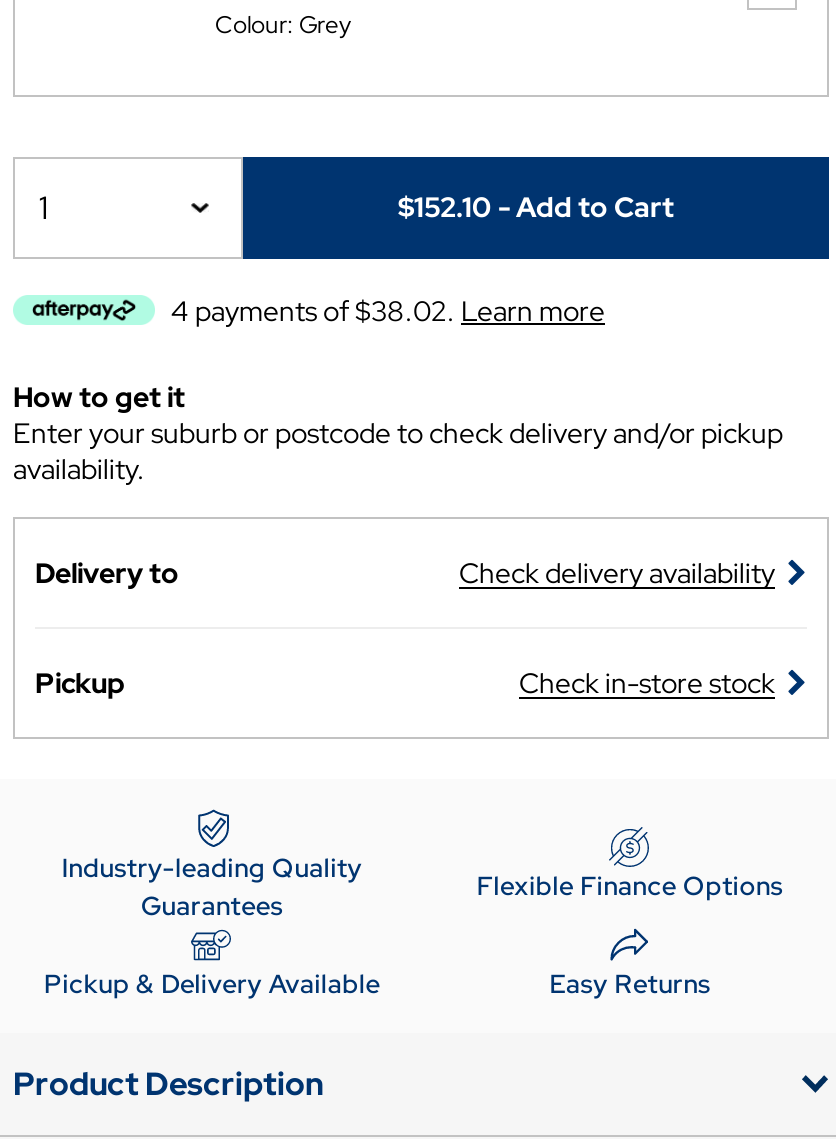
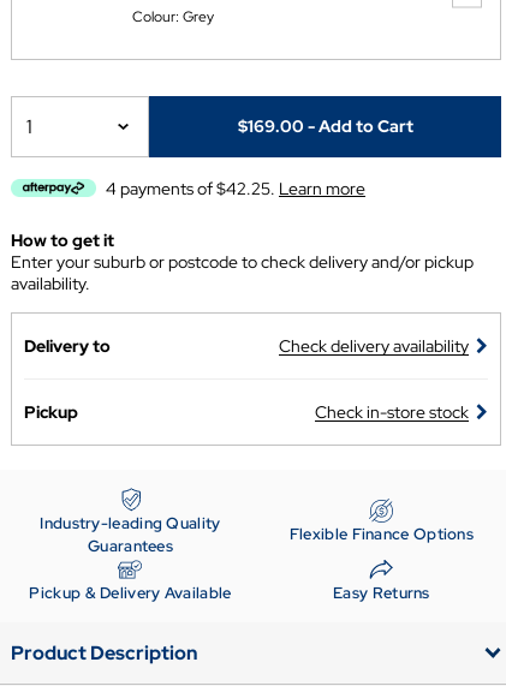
[398,189,674,225] $152.10 - Add to Cart -> [237,115,413,137] $169.00 - Add to Cart
[171,293,605,329] 4 payments of $38.02. Learn more -> [106,178,365,199] 4 payments of $42.25. Learn more

